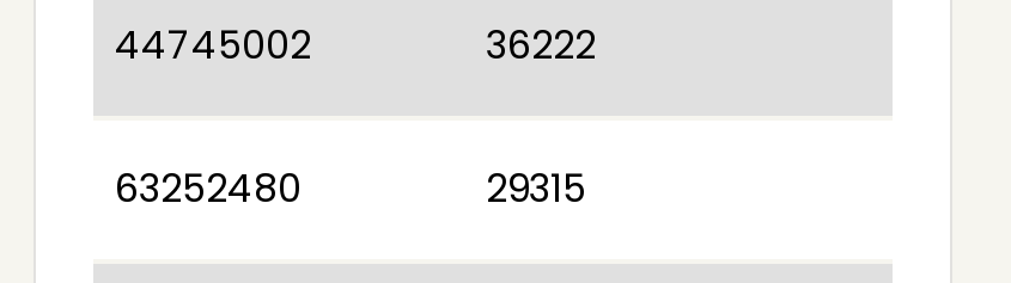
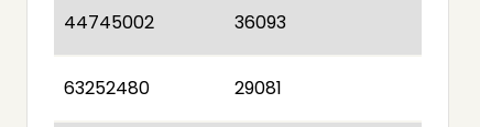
[486,18,596,73] 36222 -> [234,10,286,35] 36093
[486,161,586,216] 29315 -> [234,76,282,101] 29081

